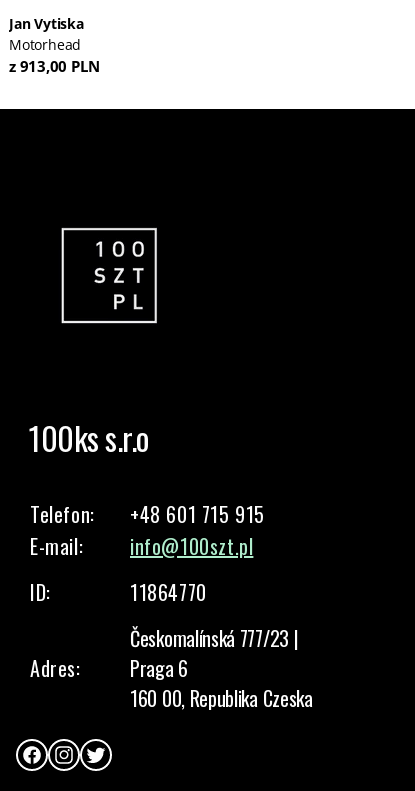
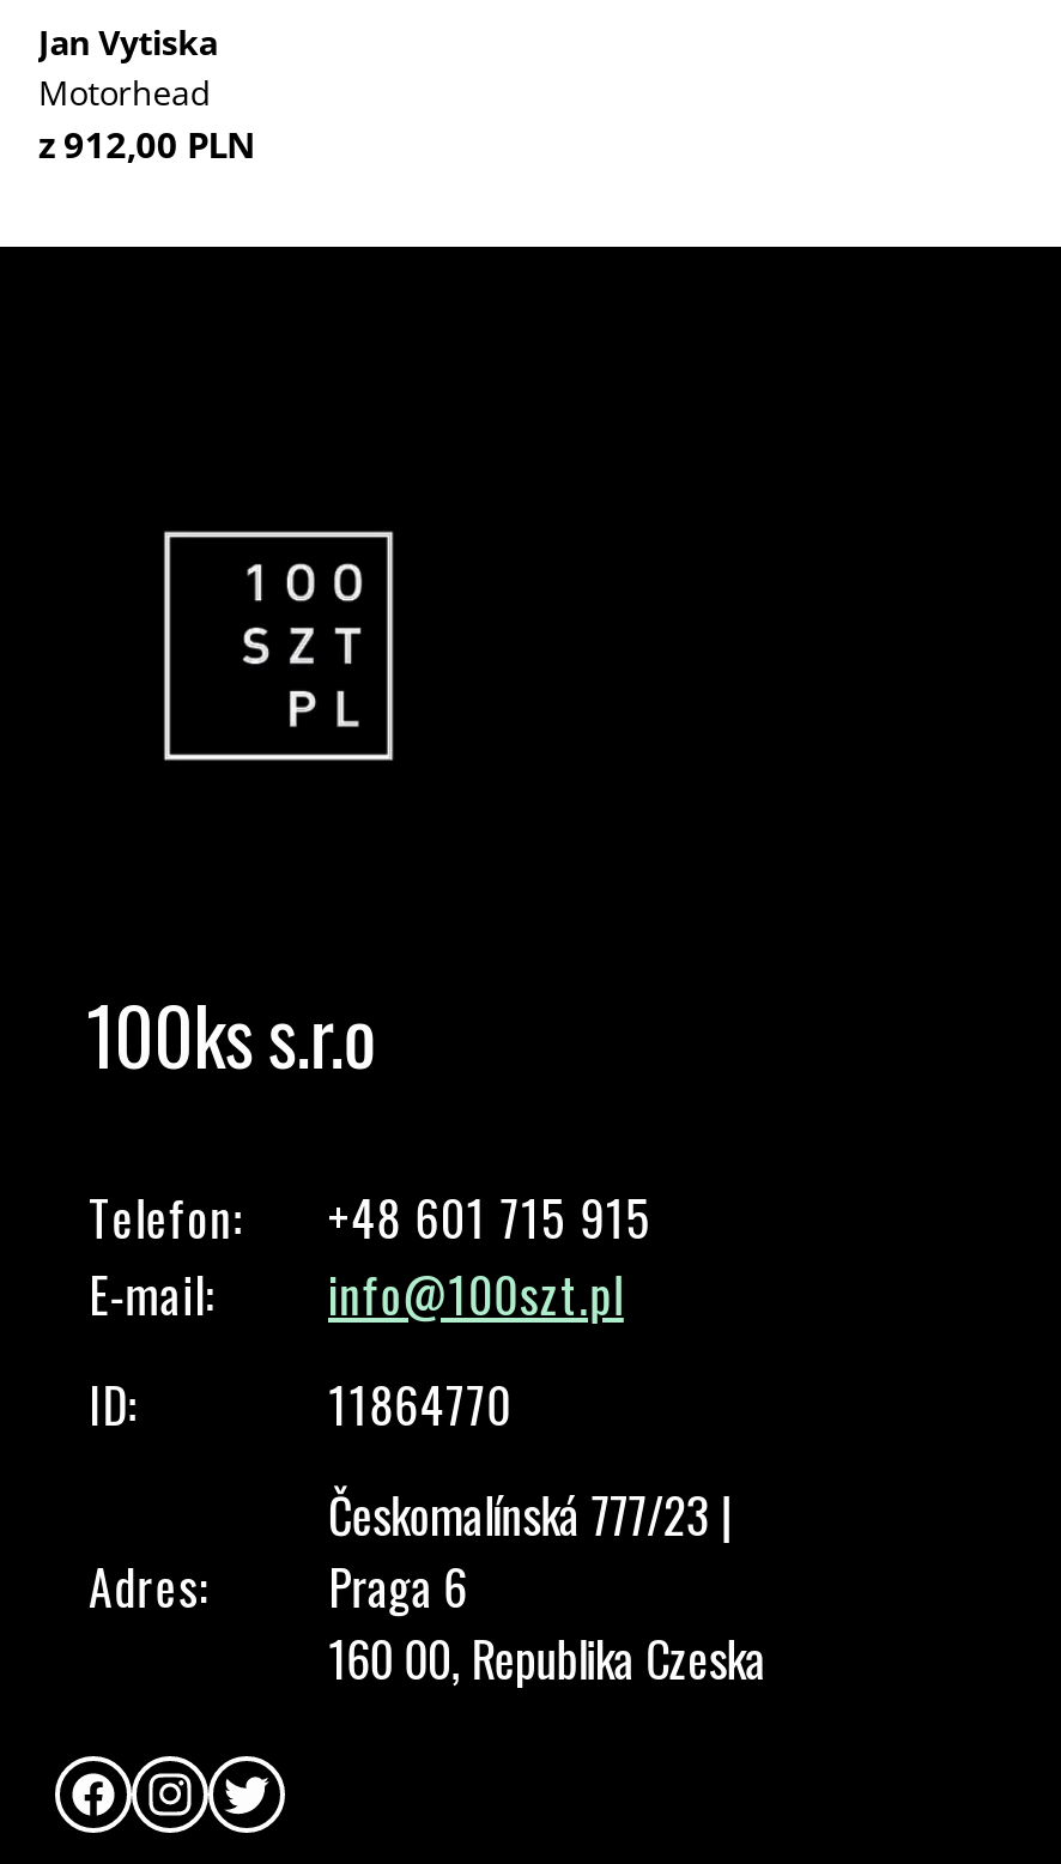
[9,56,99,76] z 913,00 PLN -> [38,121,255,169] z 912,00 PLN

